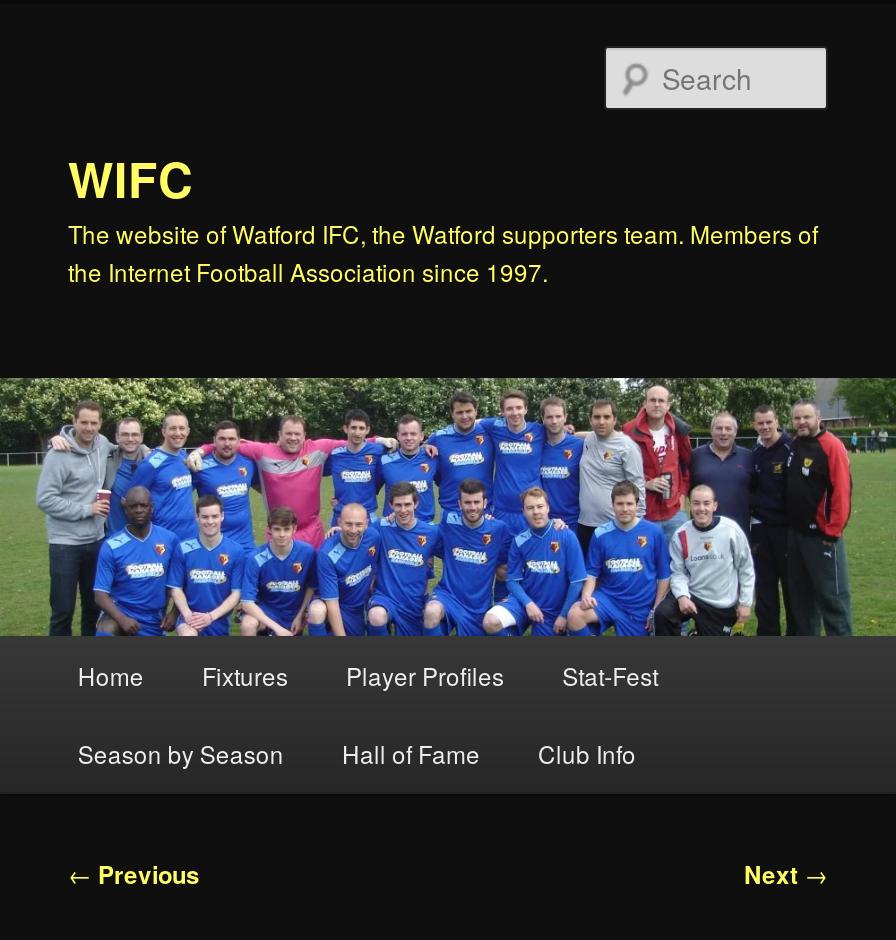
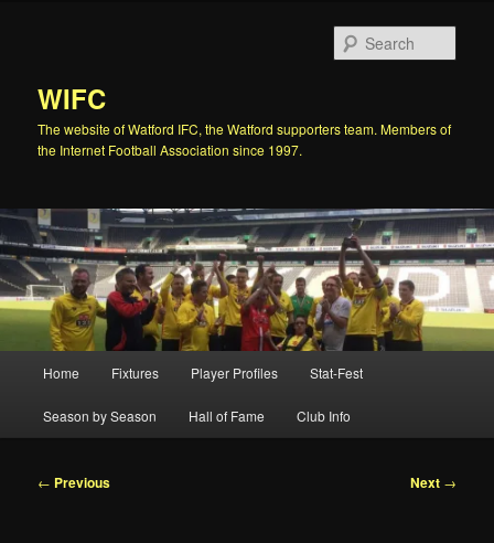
[6,376,890,638] [image] -> [3,207,491,352] [image]

